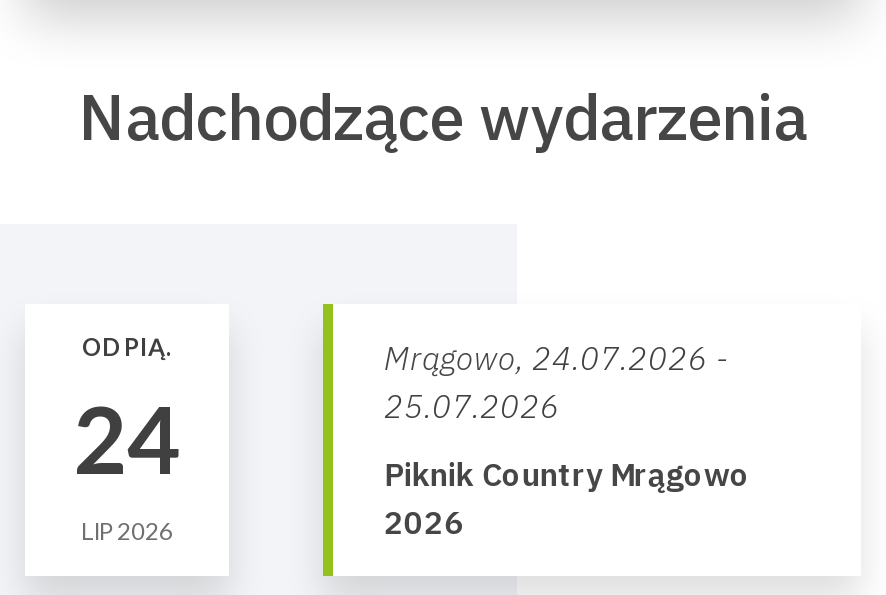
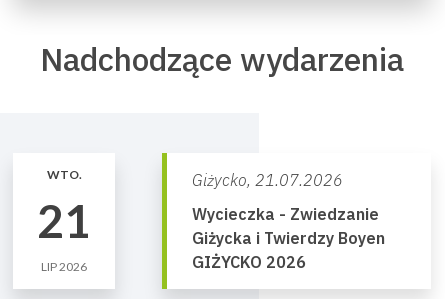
[73,332,181,494] OD PIĄ. | 24 -> [37,167,91,248] WTO. | 21
[384,338,728,426] Mrągowo, 24.07.2026 - | 25.07.2026 -> [192,170,343,190] Giżycko, 21.07.2026
[384,454,750,542] Piknik Country Mrągowo | 2026 -> [192,204,385,272] Wycieczka - Zwiedzanie | Giżycka i Twierdzy Boyen | GIŻYCKO 2026

